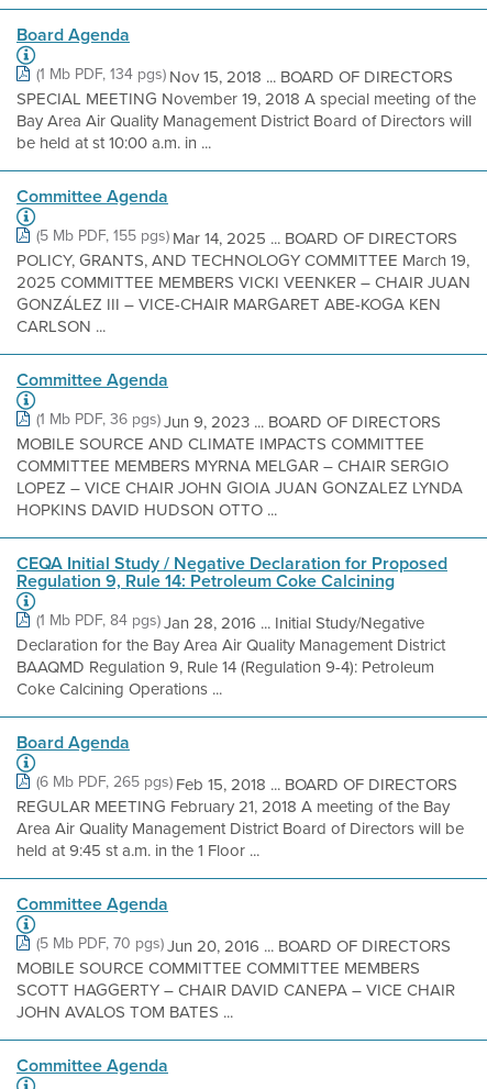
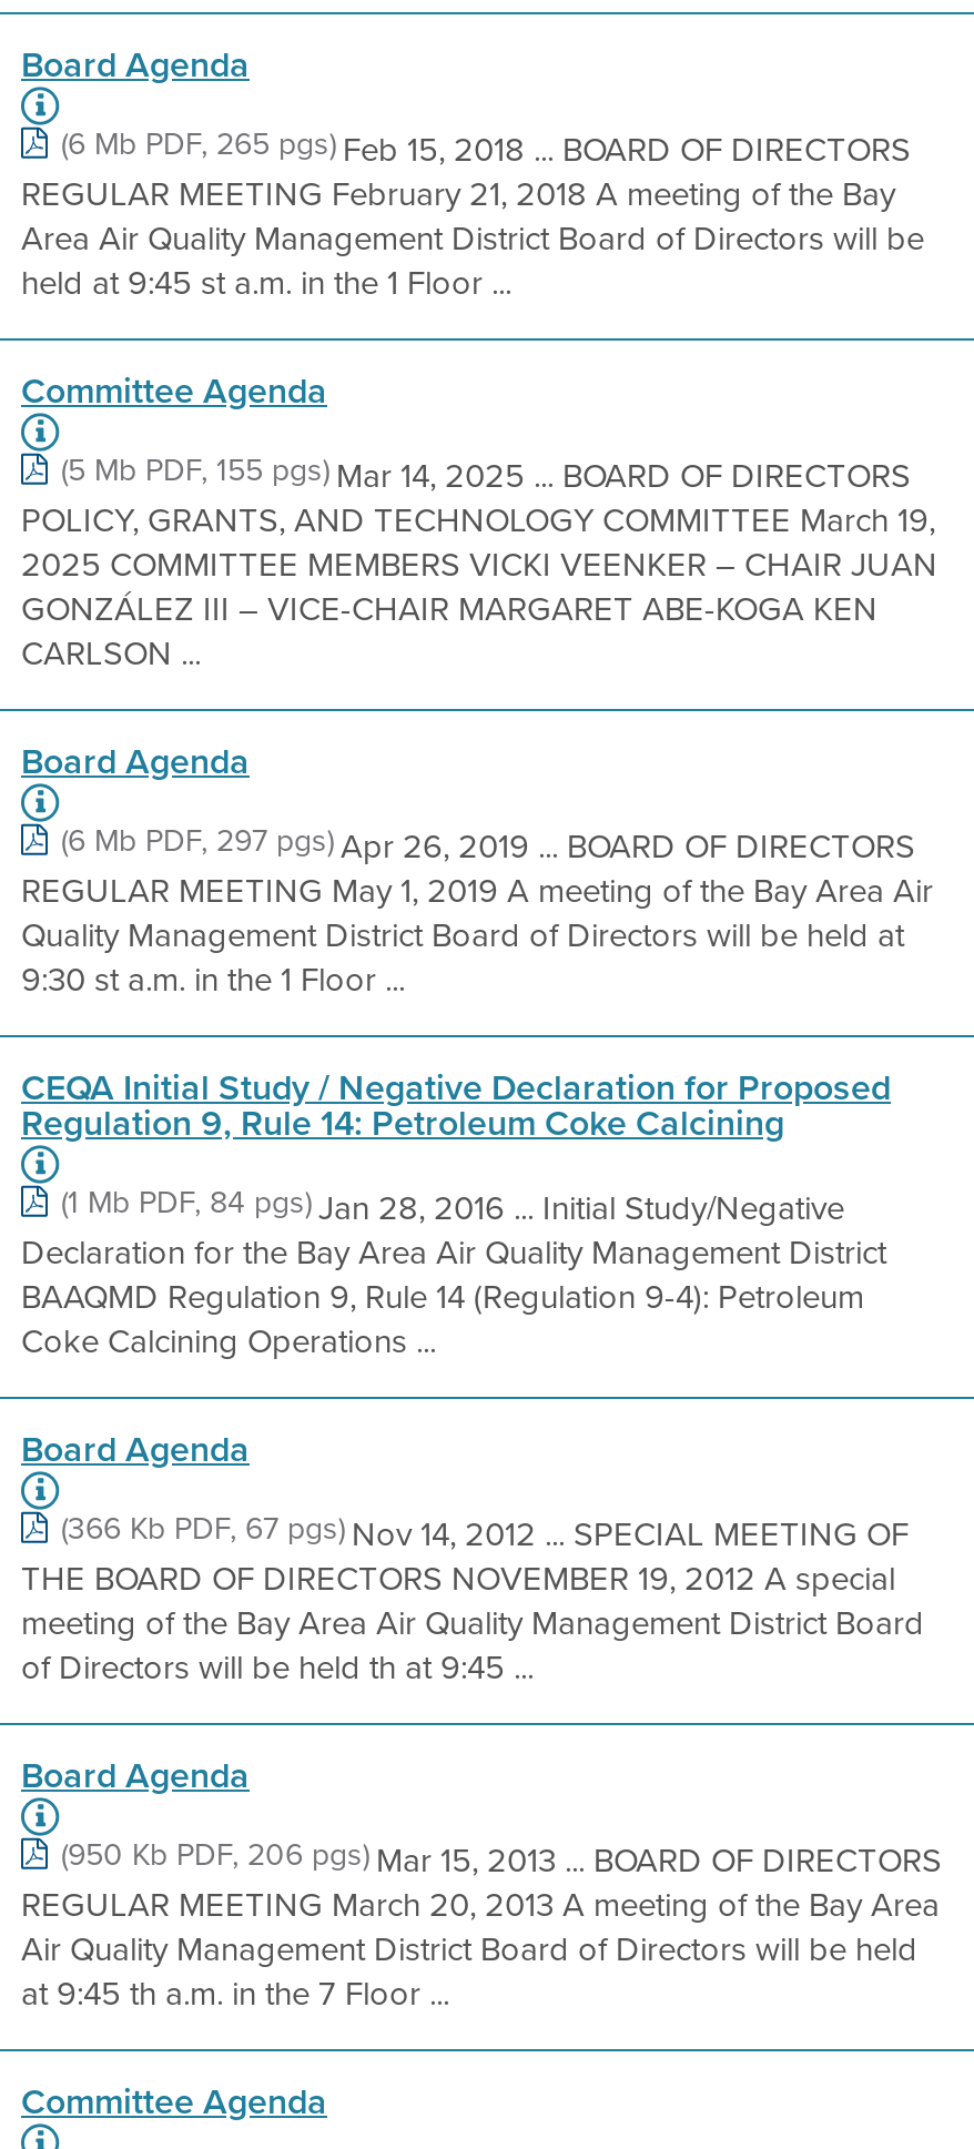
[16,63,476,154] (1 Mb PDF, 134 pgs) Nov 15, 2018 ... BOARD OF DIRECTORS | SPECIAL MEETING November 19, 2018 A special meeting of the | Bay Area Air Quality Management District Board of Directors will | be held at st 10:00 a.m. in ... -> none
[16,367,168,392] Committee Agenda -> [21,736,250,787] Board Agenda
[16,408,463,521] (1 Mb PDF, 36 pgs) Jun 9, 2023 ... BOARD OF DIRECTORS | MOBILE SOURCE AND CLIMATE IMPACTS COMMITTEE | COMMITTEE MEMBERS MYRNA MELGAR – CHAIR SERGIO | LOPEZ – VICE CHAIR JOHN GIOIA JUAN GONZALEZ LYNDA | HOPKINS DAVID HUDSON OTTO ... -> [21,818,933,1002] (6 Mb PDF, 297 pgs) Apr 26, 2019 ... BOARD OF DIRECTORS | REGULAR MEETING May 1, 2019 A meeting of the Bay Area Air | Quality Management District Board of Directors will be held at | 9:30 st a.m. in the 1 Floor ...
none -> [21,1506,924,1690] (366 Kb PDF, 67 pgs) Nov 14, 2012 ... SPECIAL MEETING OF | THE BOARD OF DIRECTORS NOVEMBER 19, 2012 A special | meeting of the Bay Area Air Quality Management District Board | of Directors will be held th at 9:45 ...
moved [16,770,464,862] -> [21,121,924,305]: (6 Mb PDF, 265 pgs) Feb 15, 2018 ... BOARD OF DIRECTORS | REGULAR MEETING February 21, 2018 A meeting of the Bay | Area Air Quality Management District Board of Directors will be | held at 9:45 st a.m. in the 1 Floor ...
[16,891,168,916] Committee Agenda -> [21,1750,250,1801] Board Agenda
[16,932,455,1023] (5 Mb PDF, 70 pgs) Jun 20, 2016 ... BOARD OF DIRECTORS | MOBILE SOURCE COMMITTEE COMMITTEE MEMBERS | SCOTT HAGGERTY – CHAIR DAVID CANEPA – VICE CHAIR | JOHN AVALOS TOM BATES ... -> [21,1832,942,2016] (950 Kb PDF, 206 pgs) Mar 15, 2013 ... BOARD OF DIRECTORS | REGULAR MEETING March 20, 2013 A meeting of the Bay Area | Air Quality Management District Board of Directors will be held | at 9:45 th a.m. in the 7 Floor ...

